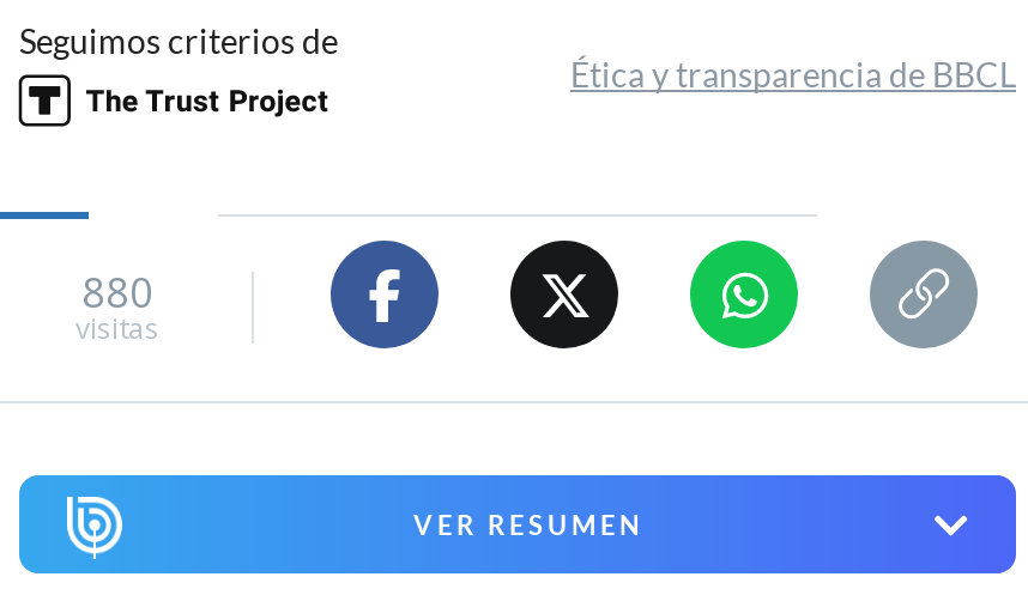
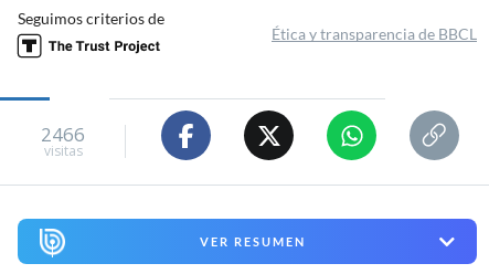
[81,265,153,320] 880 -> [41,122,85,147] 2466

